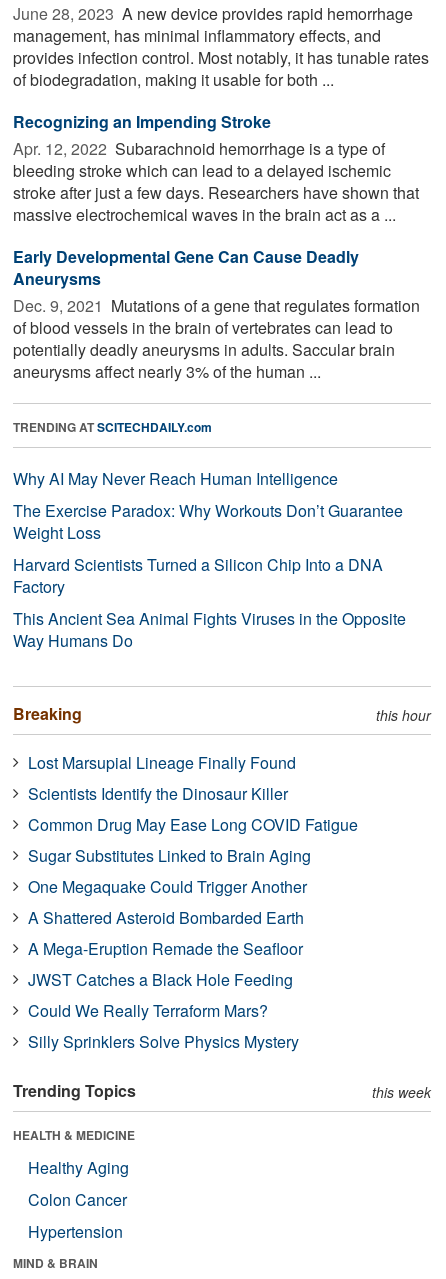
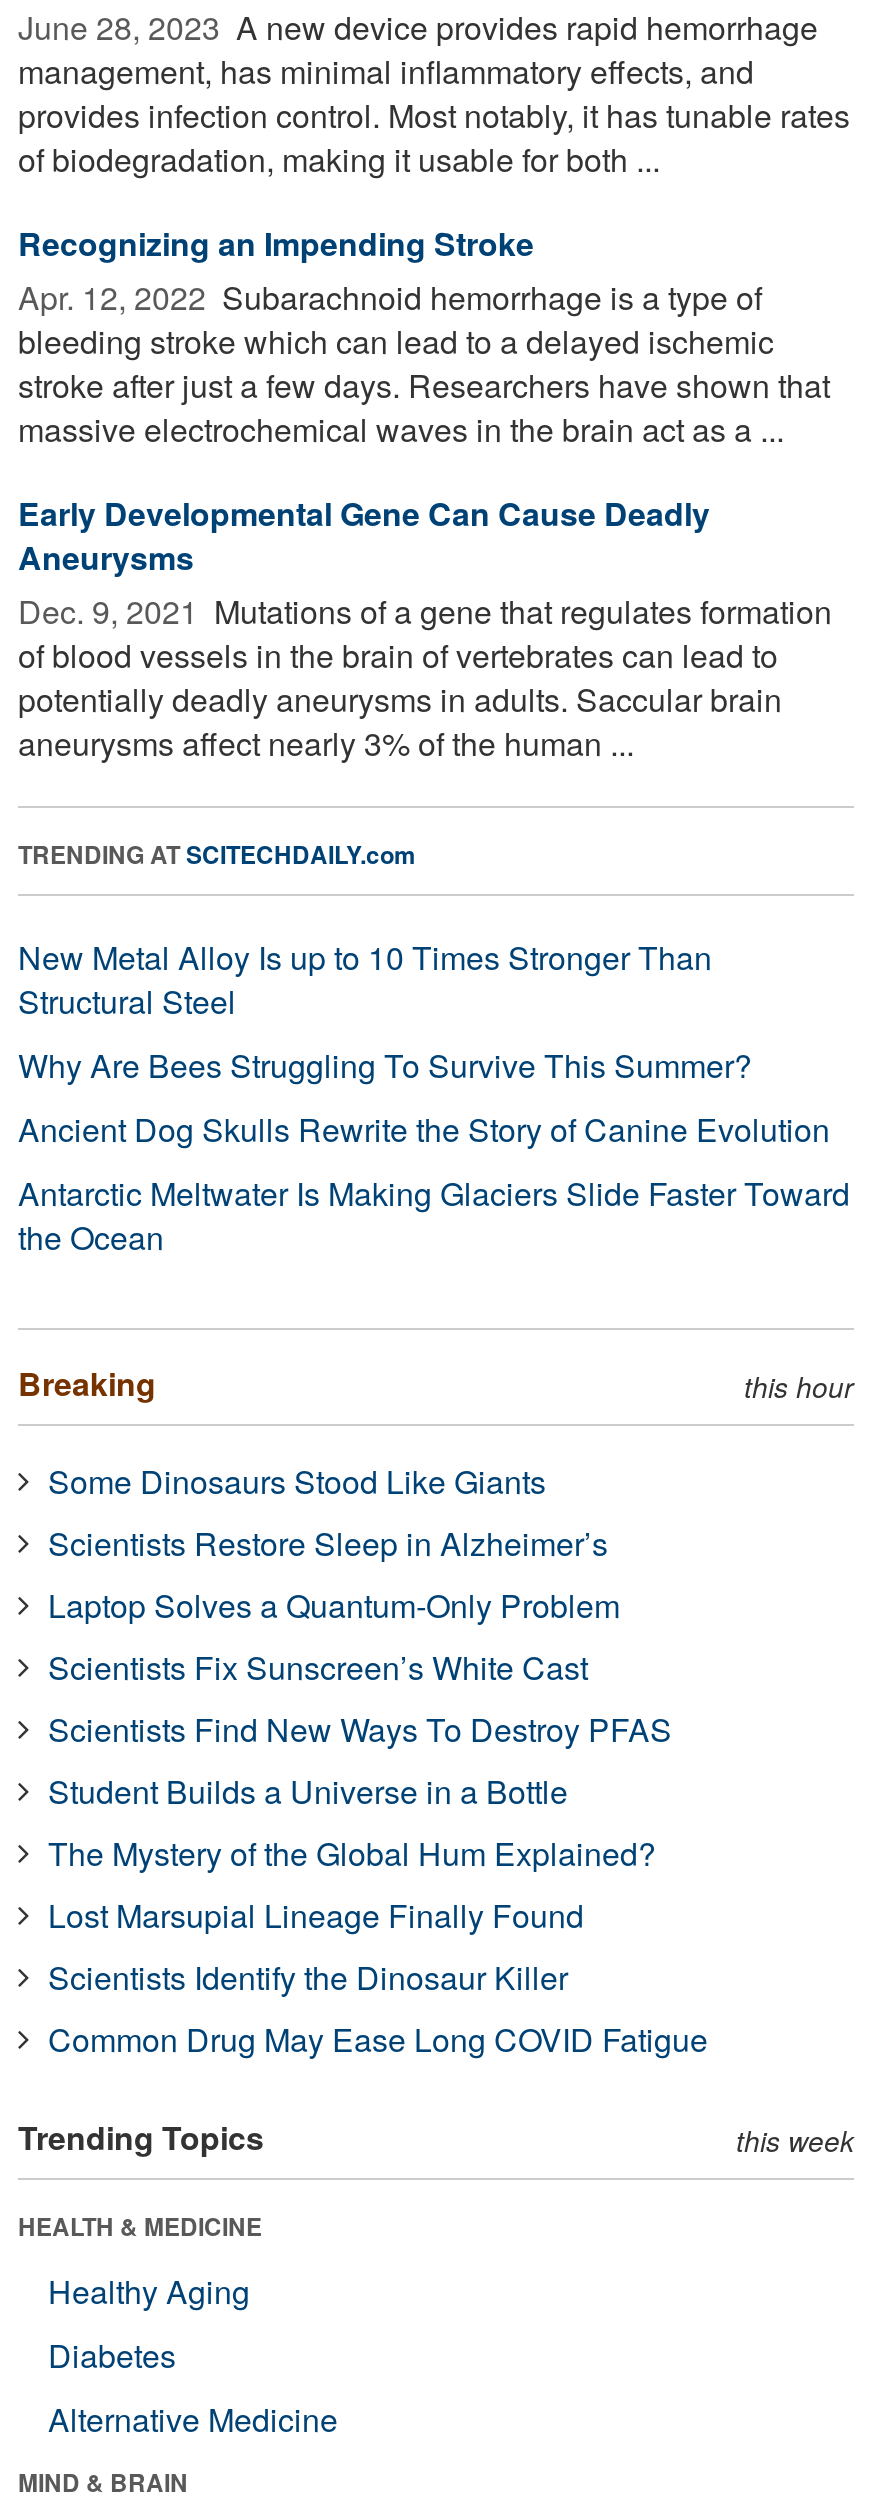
[13,467,406,652] Why AI May Never Reach Human Intelligence | The Exercise Paradox: Why Workouts Don’t Guarantee | Weight Loss | Harvard Scientists Turned a Silicon Chip Into a DNA | Factory | This Ancient Sea Animal Fights Viruses in the Opposite | Way Humans Do -> [18,934,850,1260] New Metal Alloy Is up to 10 Times Stronger Than | Structural Steel | Why Are Bees Struggling To Survive This Summer? | Ancient Dog Skulls Rewrite the Story of Canine Evolution | Antarctic Meltwater Is Making Glaciers Slide Faster Toward | the Ocean
none -> [48,1458,672,1876] Some Dinosaurs Stood Like Giants | Scientists Restore Sleep in Alzheimer’s | Laptop Solves a Quantum-Only Problem | Scientists Fix Sunscreen’s White Cast | Scientists Find New Ways To Destroy PFAS | Student Builds a Universe in a Bottle | The Mystery of the Global Hum Explained?
moved [28,751,358,836] -> [48,1892,708,2062]: Lost Marsupial Lineage Finally Found | Scientists Identify the Dinosaur Killer | Common Drug May Ease Long COVID Fatigue
[28,844,311,1053] Sugar Substitutes Linked to Brain Aging | One Megaquake Could Trigger Another | A Shattered Asteroid Bombarded Earth | A Mega-Eruption Remade the Seafloor | JWST Catches a Black Hole Feeding | Could We Really Terraform Mars? | Silly Sprinklers Solve Physics Mystery -> none
[28,1188,127,1243] Colon Cancer | Hypertension -> [48,2332,338,2442] Diabetes | Alternative Medicine

